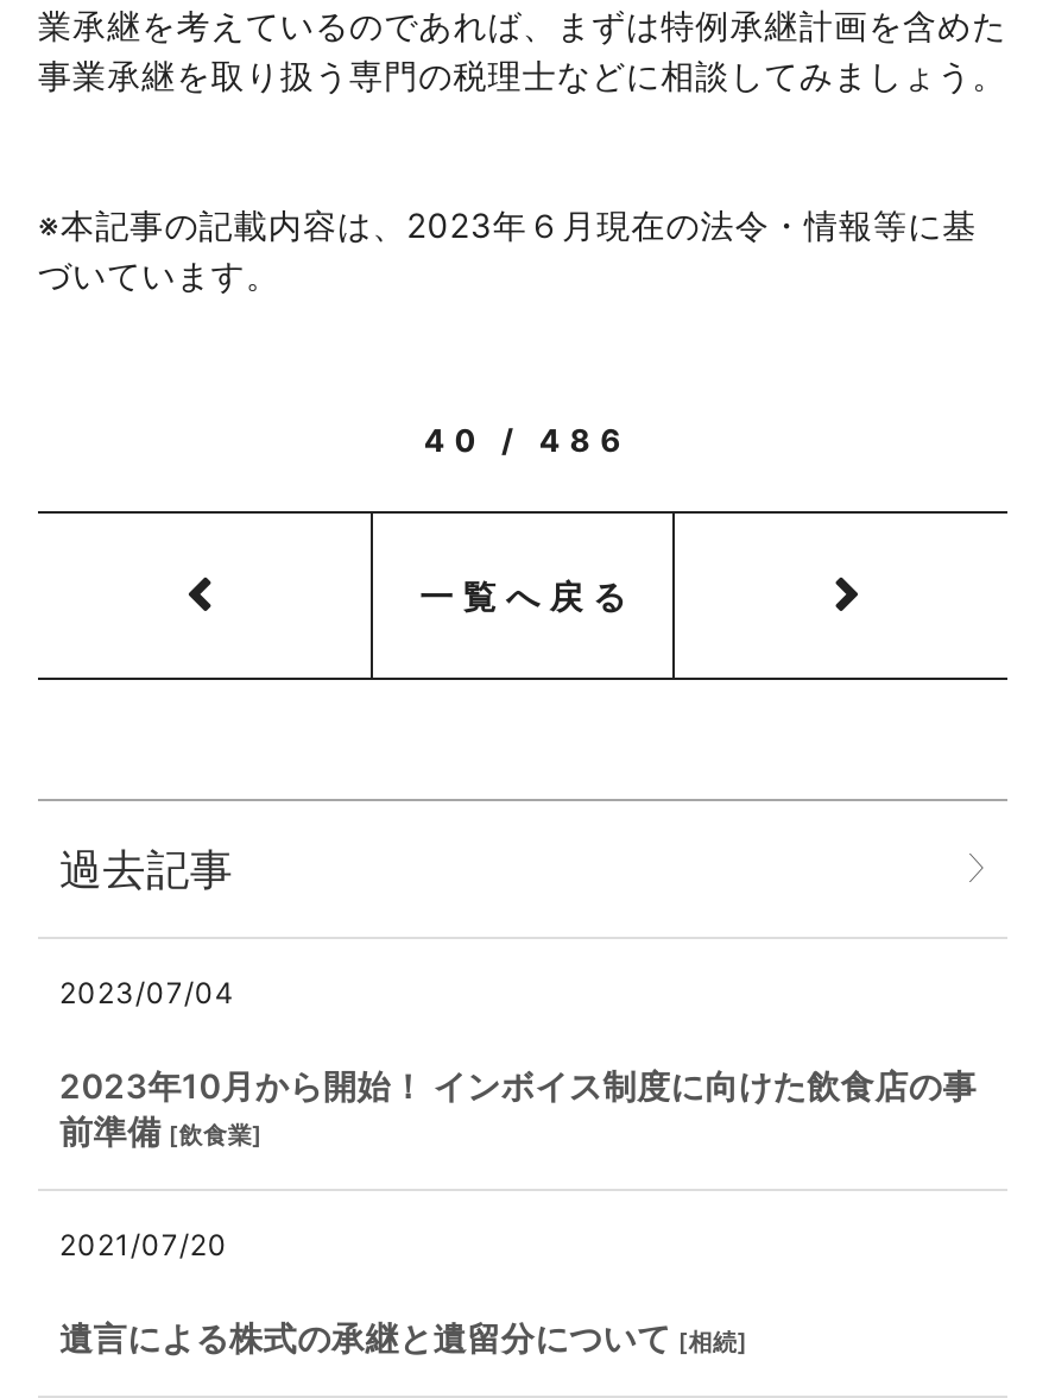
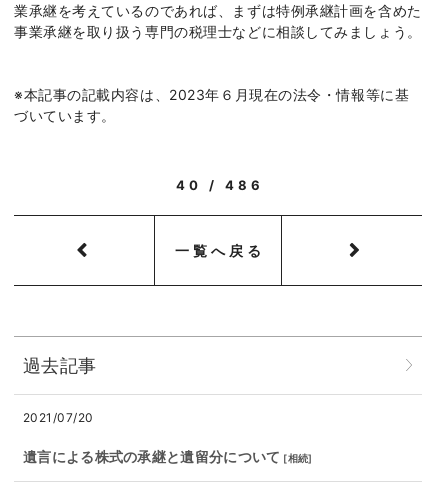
[59,976,977,1152] 2023/07/04 | 2023年10月から開始！ インボイス制度に向けた飲食店の事 | 前準備 [飲食業] -> none

